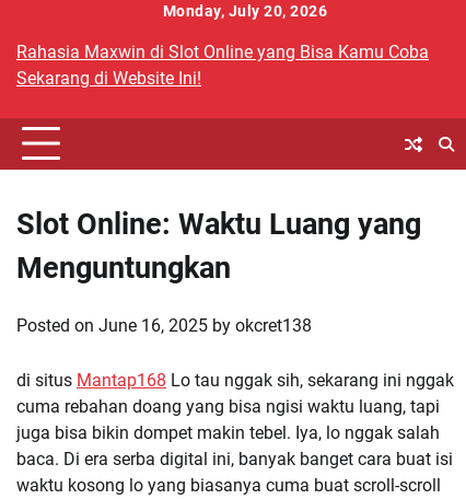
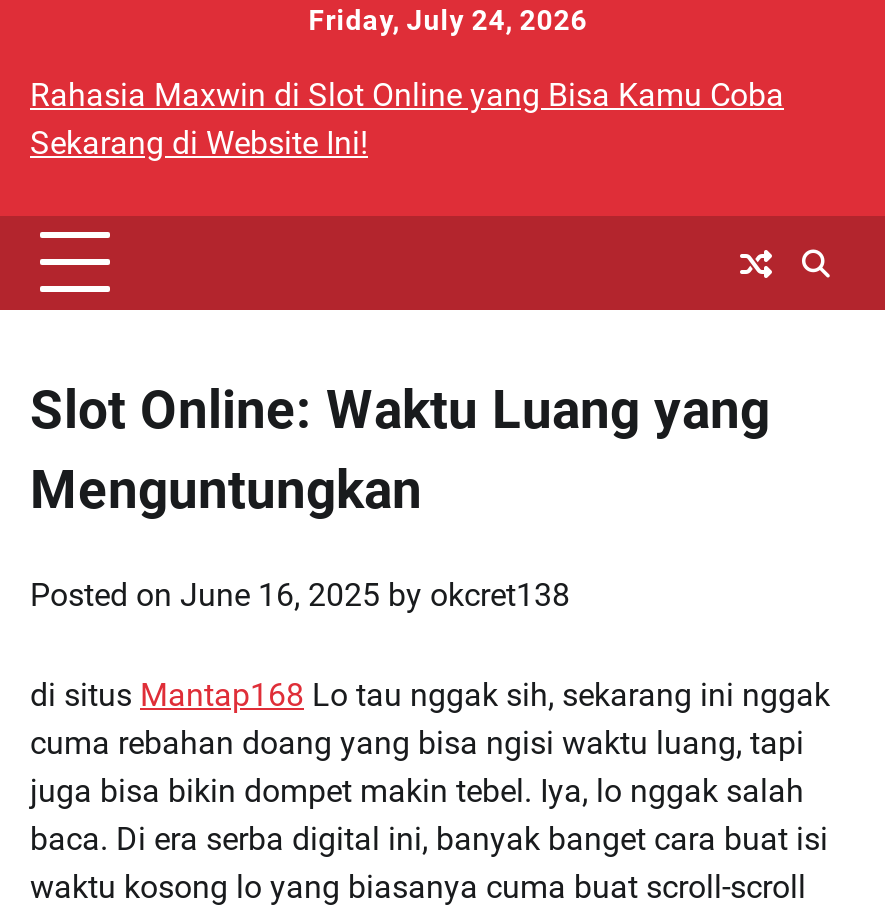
[163,2,327,20] Monday, July 20, 2026 -> [308,4,588,36] Friday, July 24, 2026

